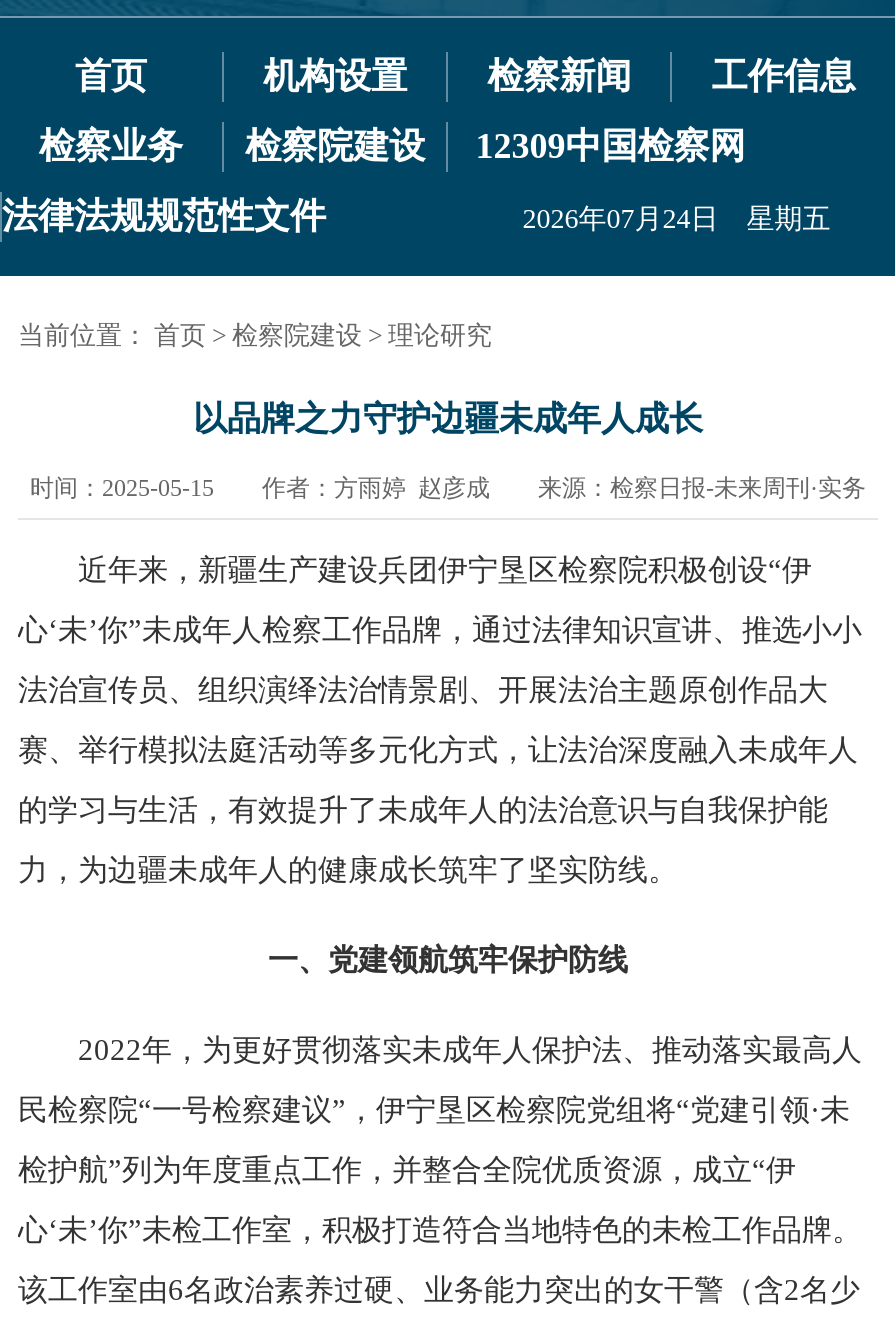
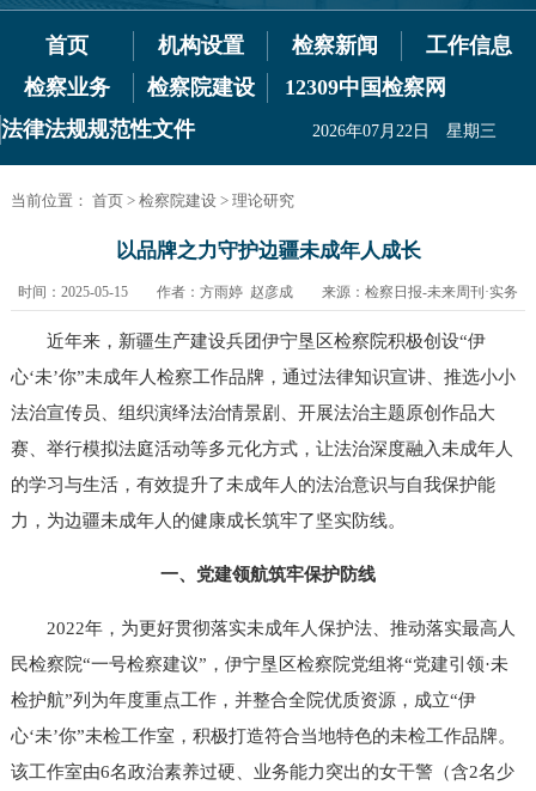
[522,204,830,234] 2026年07月24日 星期五 -> [313,122,497,140] 2026年07月22日 星期三

